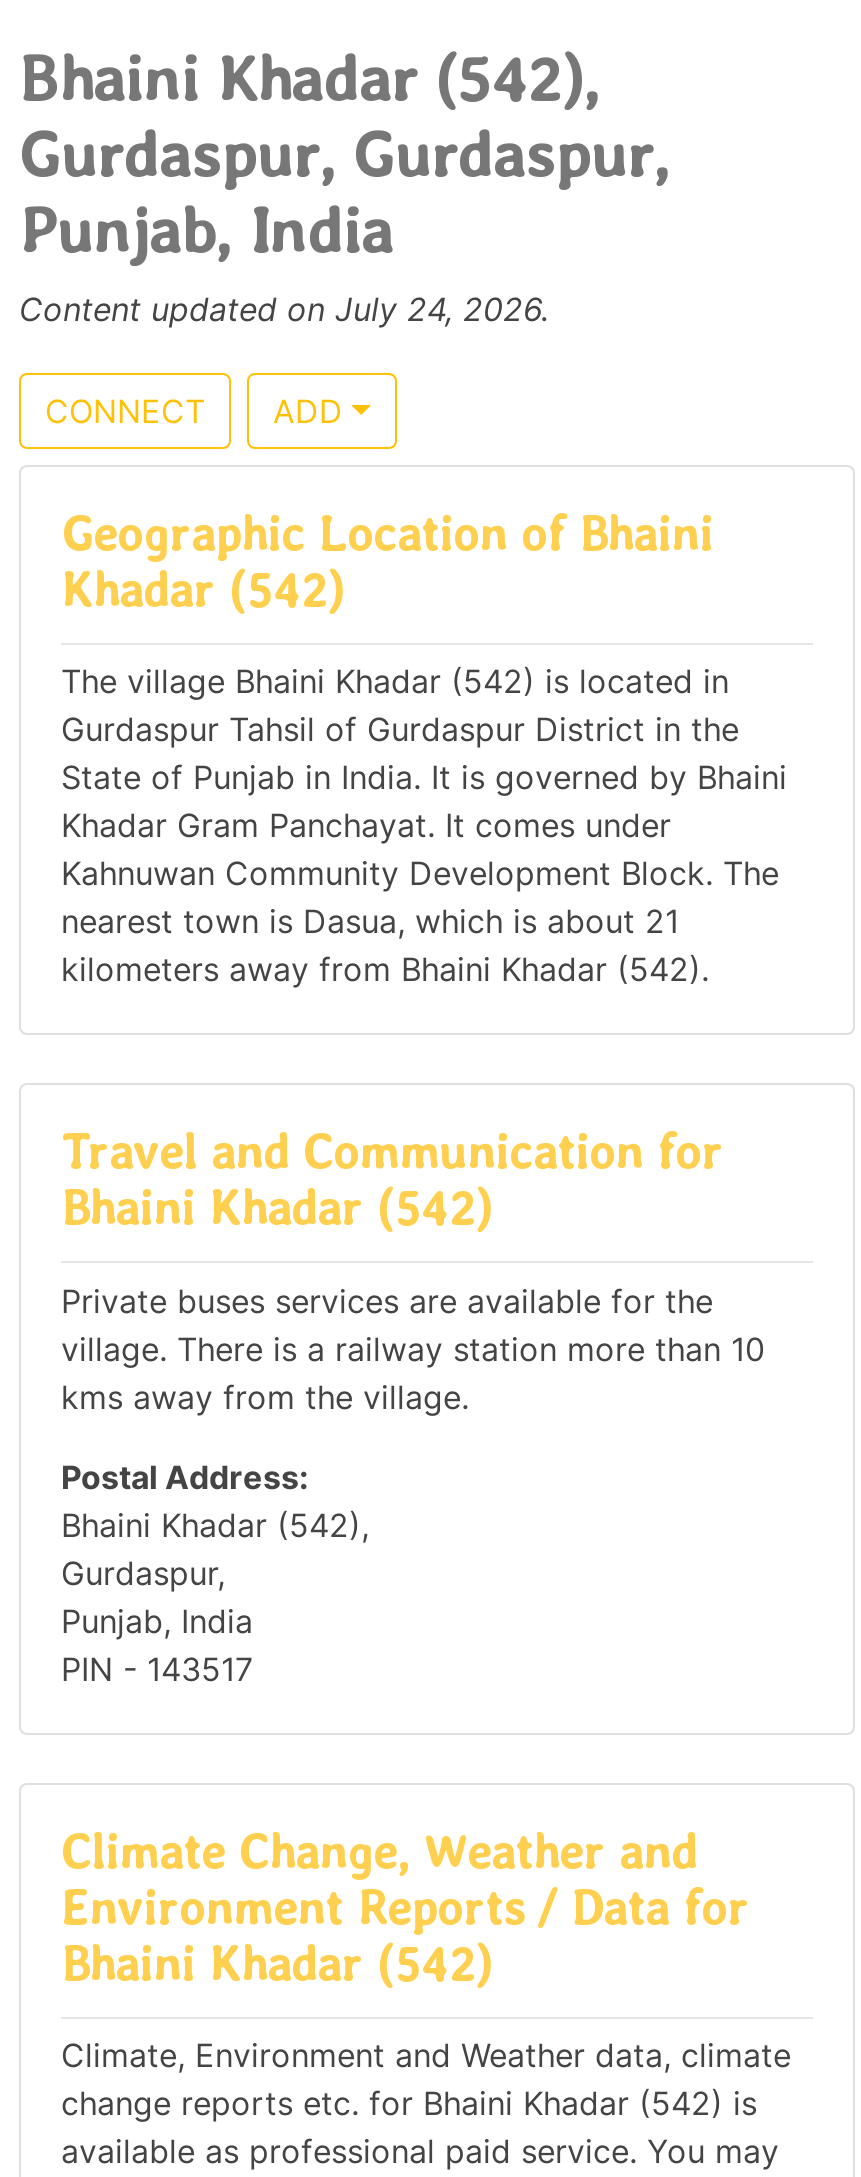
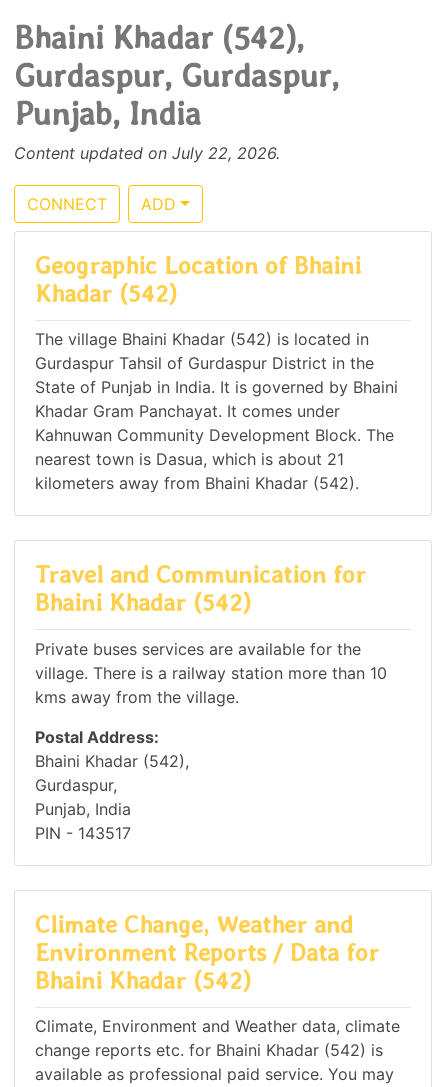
[19,289,549,329] Content updated on July 24, 2026. -> [14,143,280,163] Content updated on July 22, 2026.

